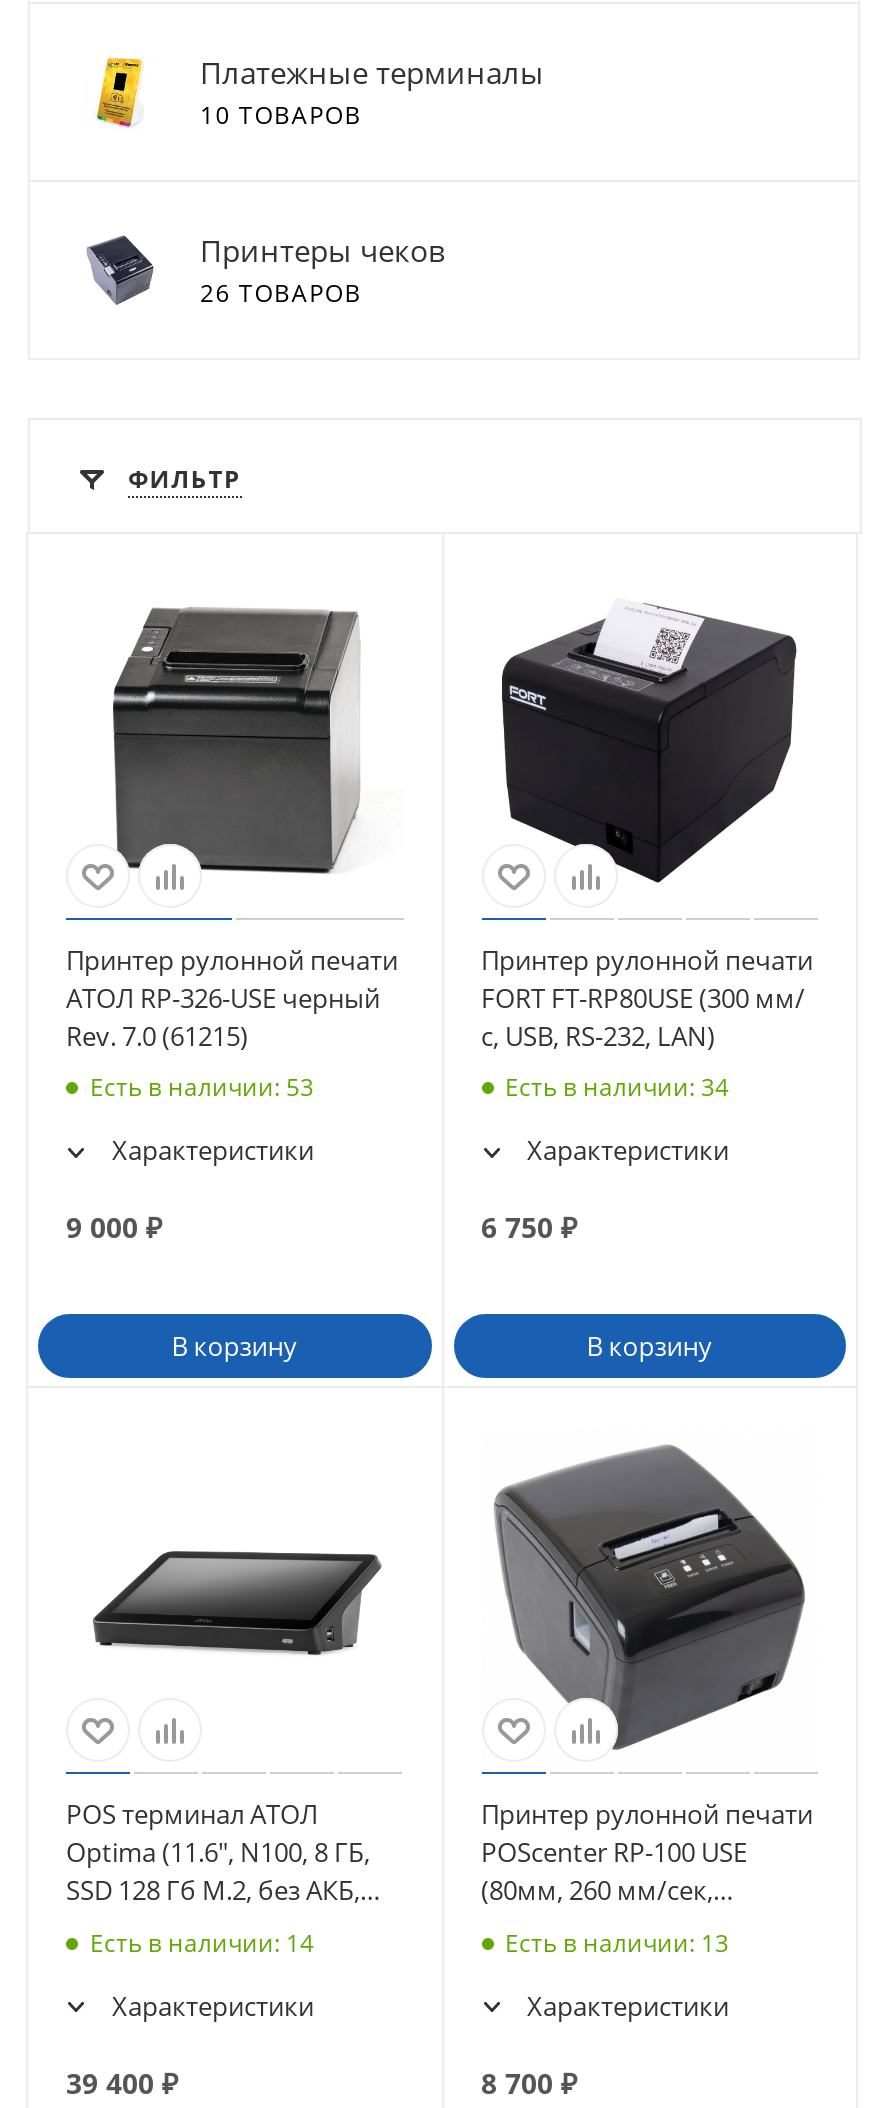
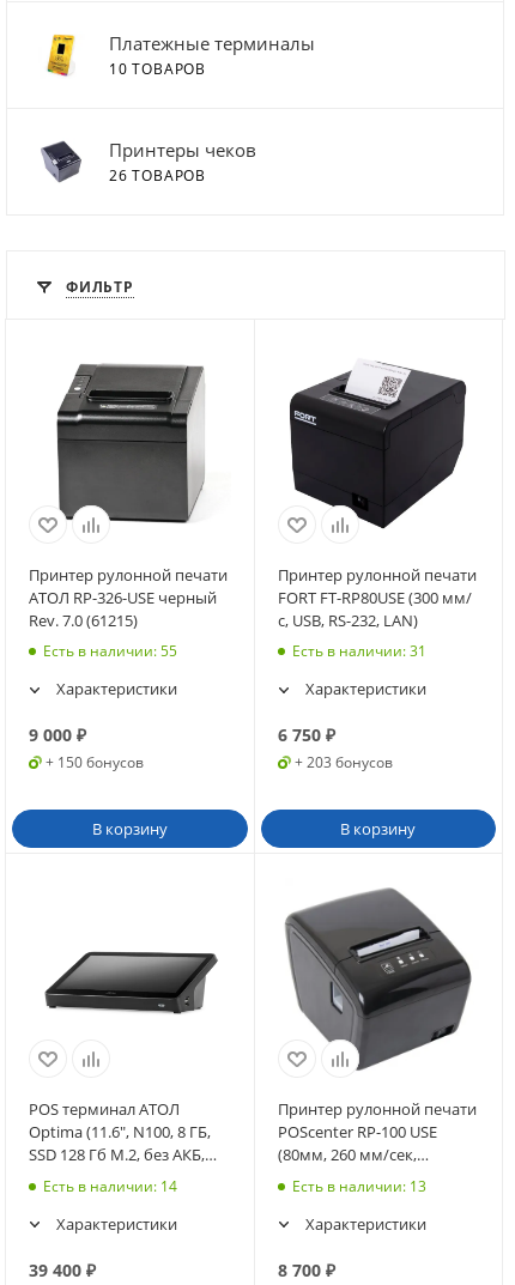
[90,1071,314,1105] Есть в наличии: 53 -> [43,641,177,662] Есть в наличии: 55
[505,1071,729,1105] Есть в наличии: 34 -> [292,641,426,662] Есть в наличии: 31
none -> [46,753,144,773] + 150 бонусов
none -> [294,753,392,773] + 203 бонусов

